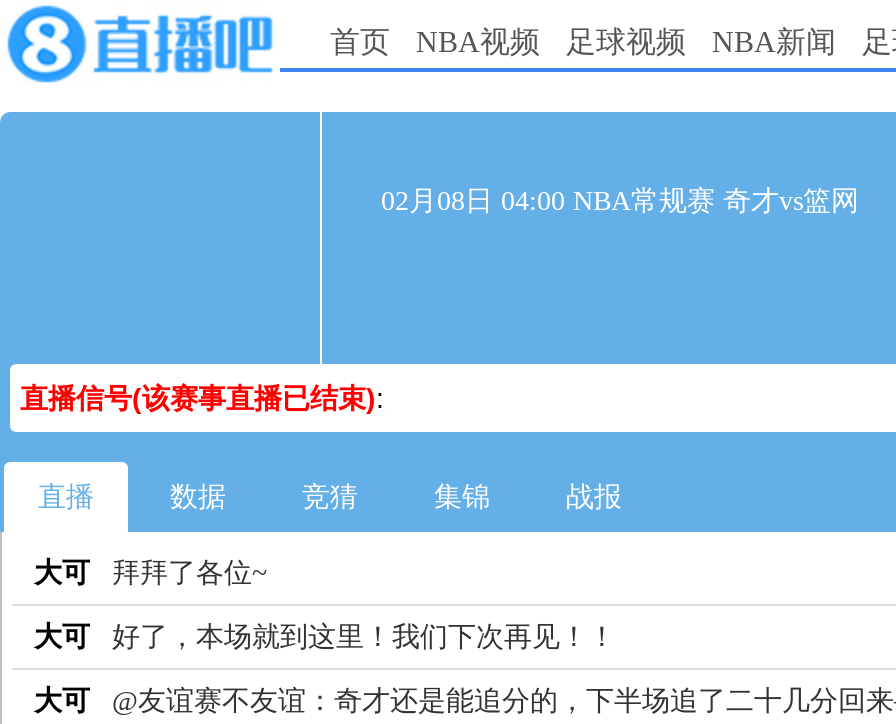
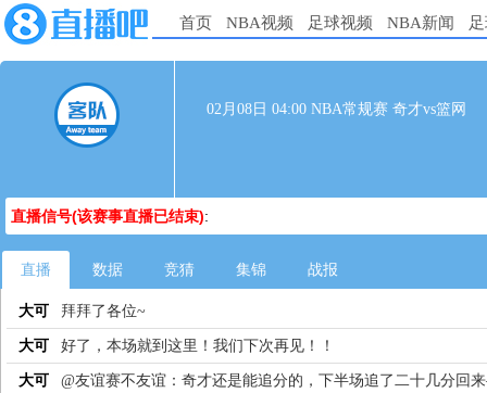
none -> [53,81,121,149] [image]

